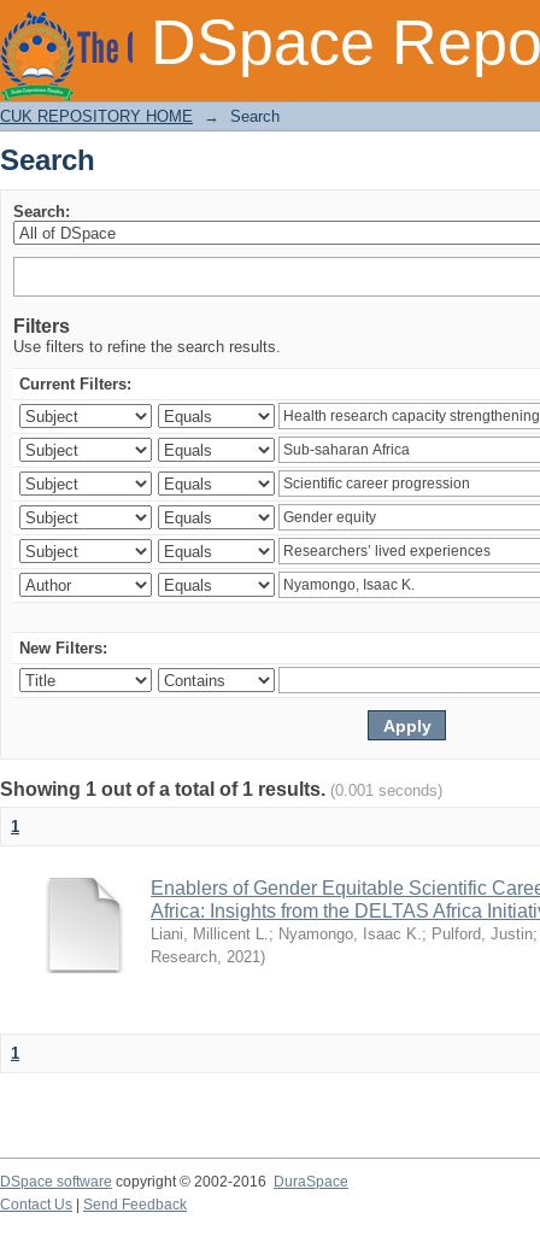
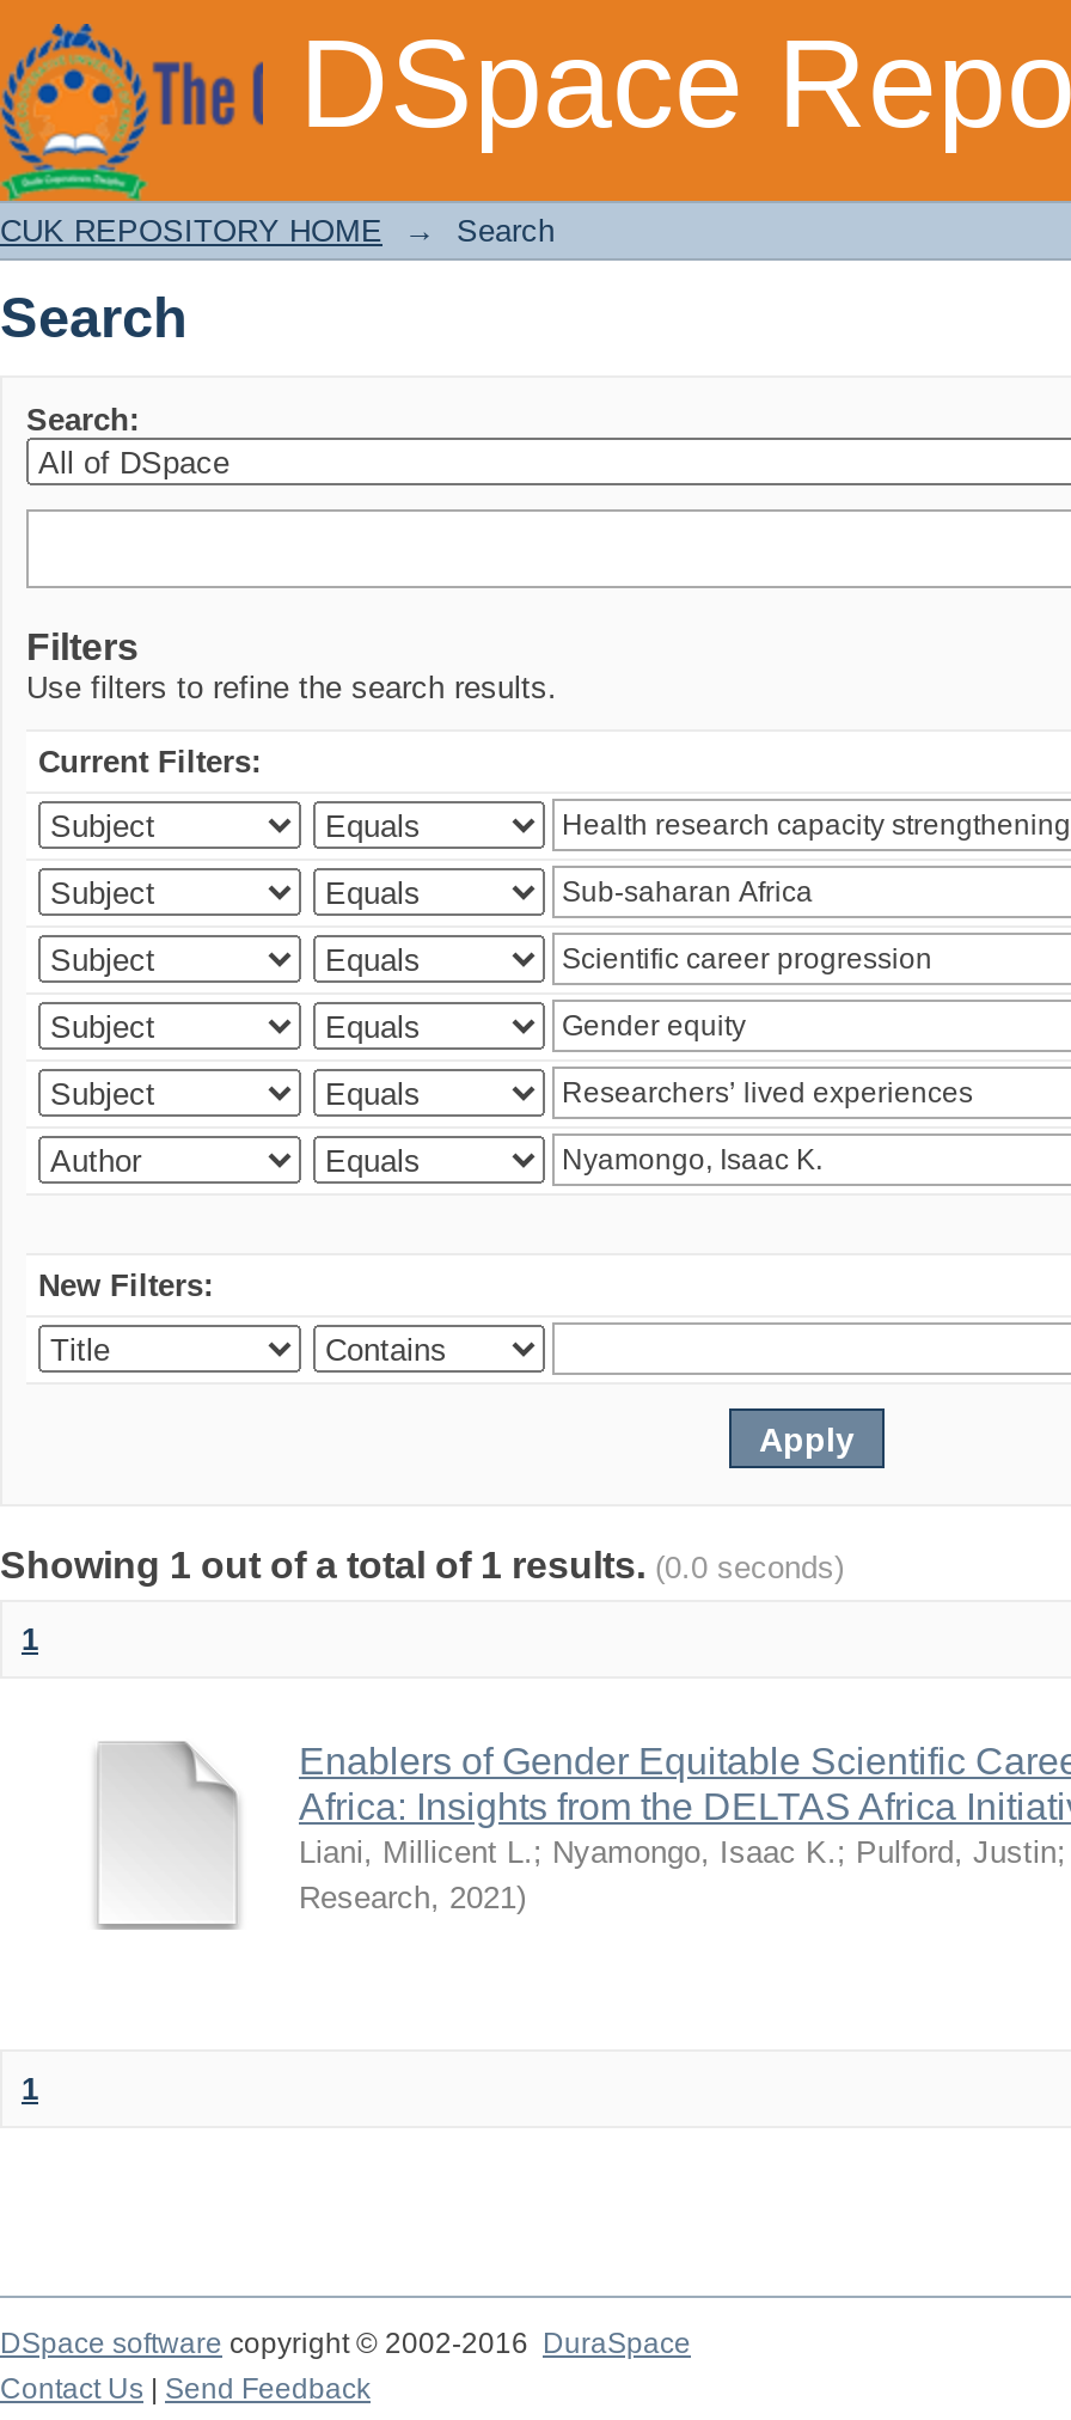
[0,779,442,799] Showing 1 out of a total of 1 results. (0.001 seconds) -> [0,1545,844,1585] Showing 1 out of a total of 1 results. (0.0 seconds)

